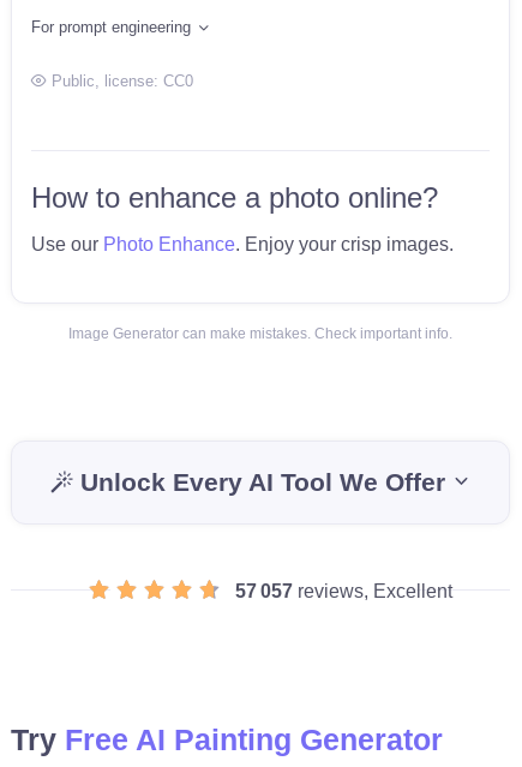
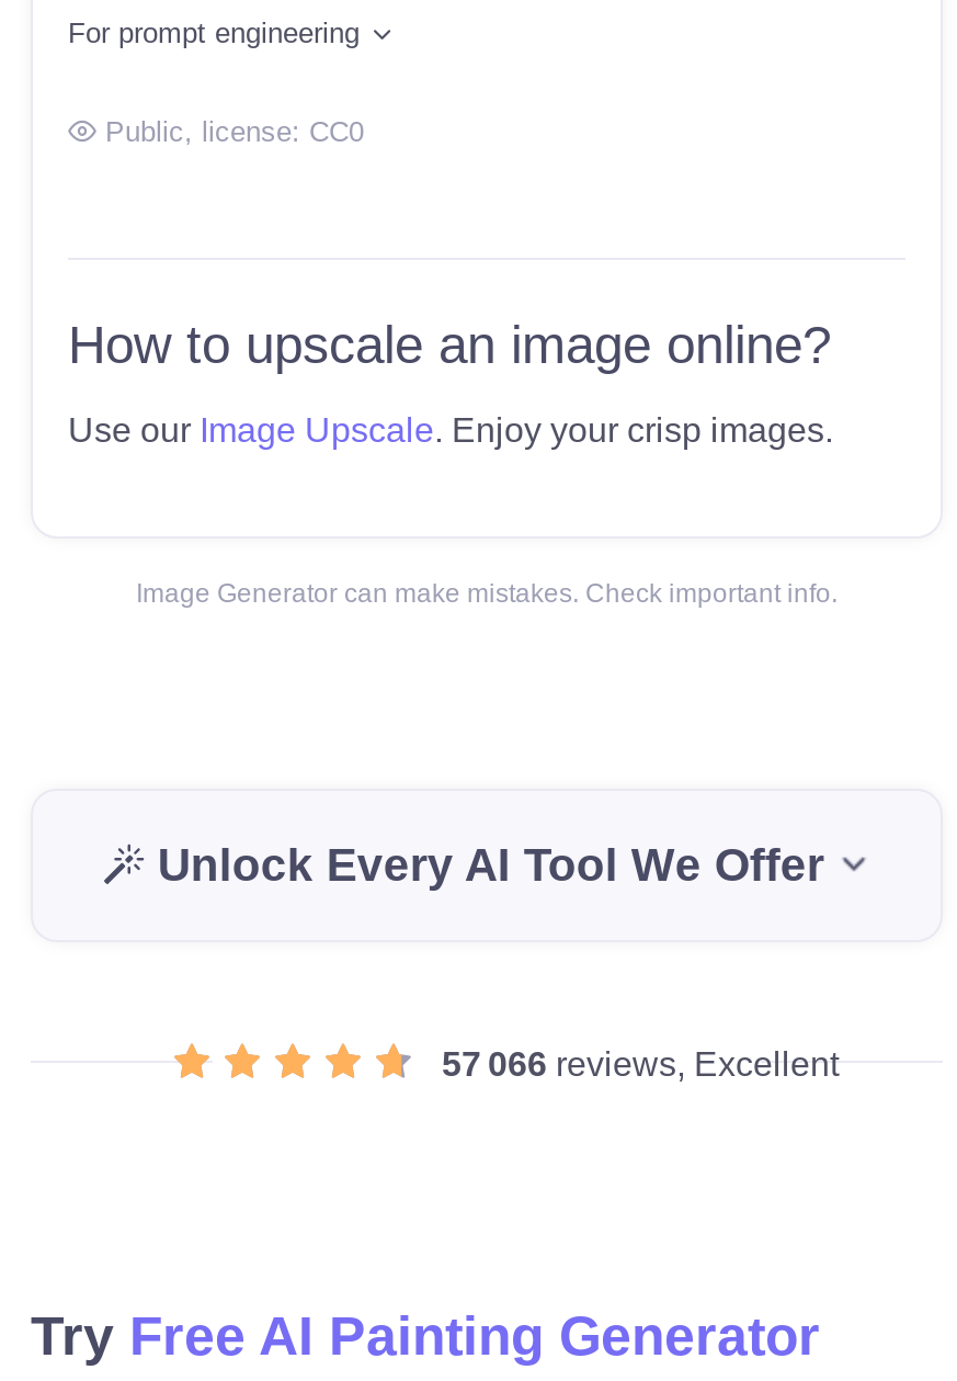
[31,181,438,214] How to enhance a photo online? -> [68,315,831,374] How to upscale an image online?
[31,234,454,254] Use our Photo Enhance. Enjoy your crisp images. -> [68,411,833,449] Use our Image Upscale. Enjoy your crisp images.
[236,581,453,601] 57 057 reviews, Excellent -> [442,1045,838,1083] 57 066 reviews, Excellent

